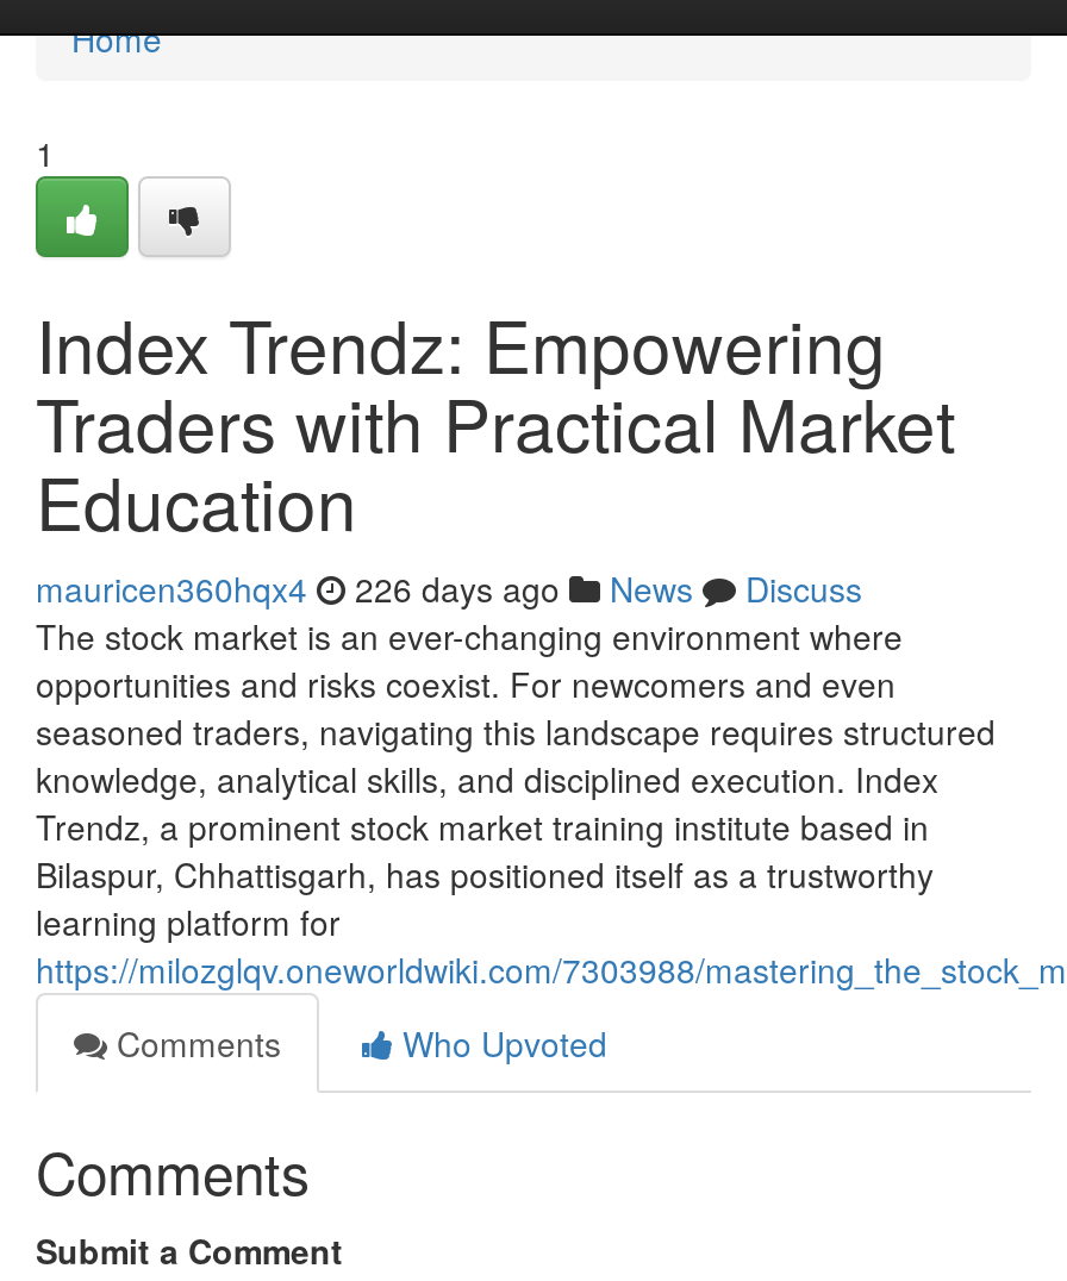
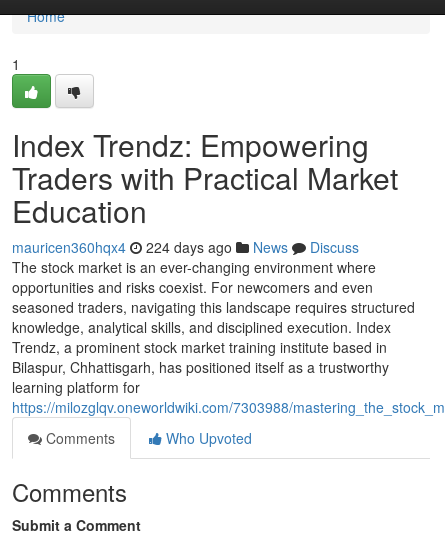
[36,564,862,612] mauricen360hqx4 226 days ago News Discuss -> [12,237,359,257] mauricen360hqx4 224 days ago News Discuss

